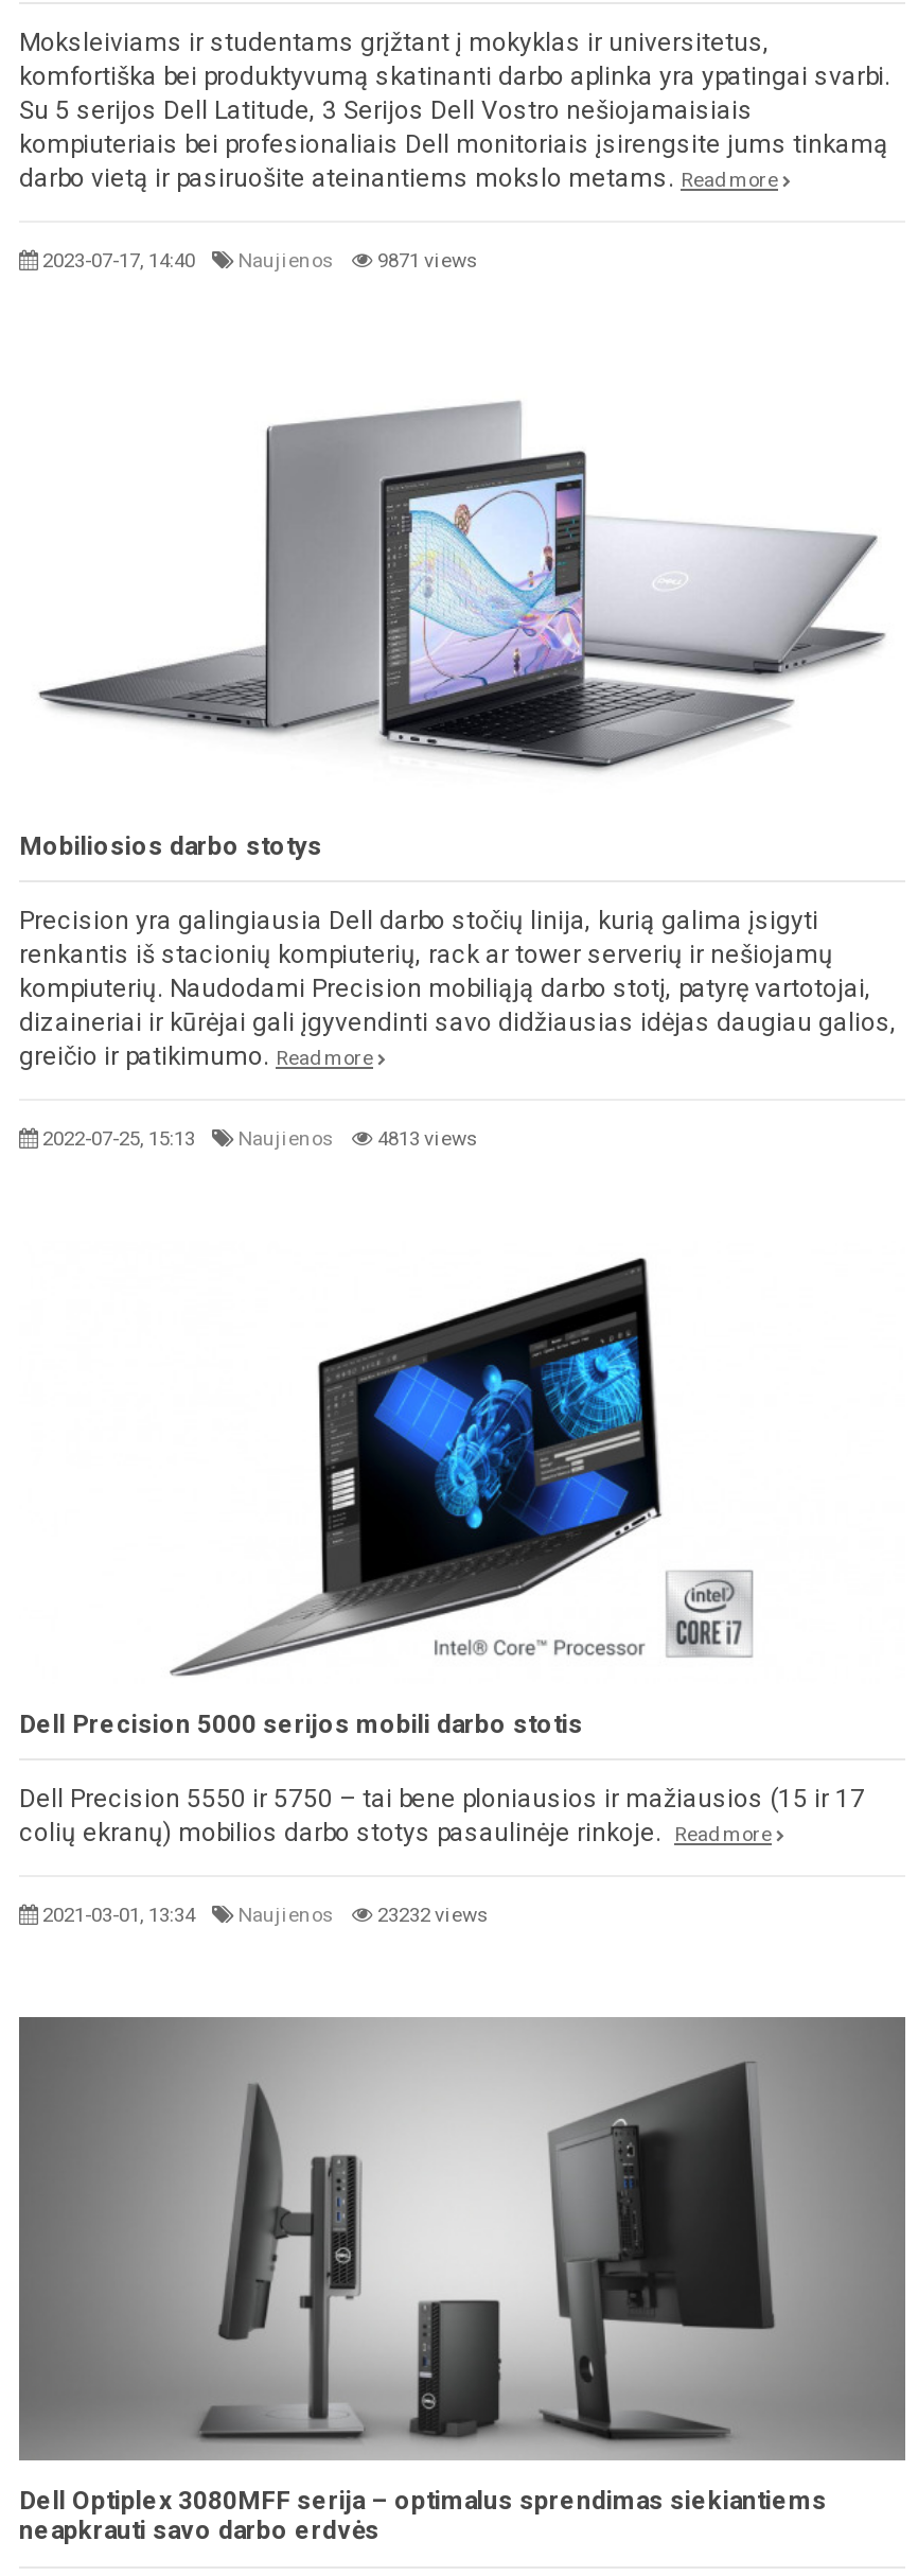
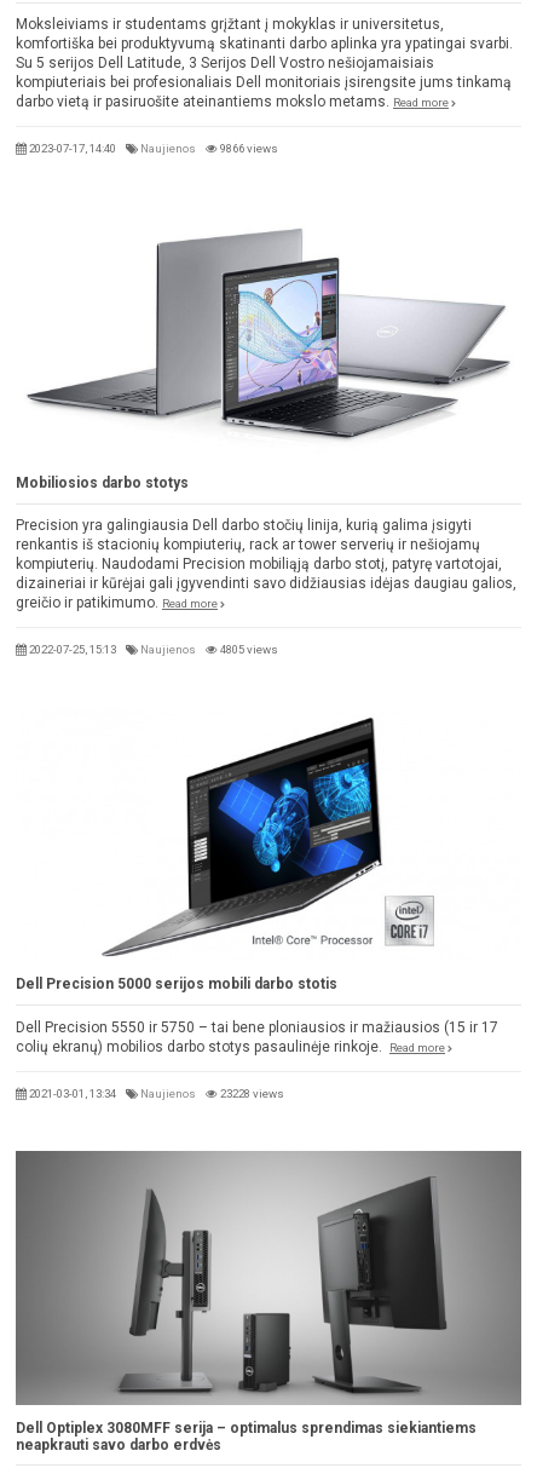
[42,248,479,271] 2023-07-17, 14:40 Naujienos 9871 views -> [29,142,278,155] 2023-07-17, 14:40 Naujienos 9866 views
[42,1126,479,1149] 2022-07-25, 15:13 Naujienos 4813 views -> [29,643,278,656] 2022-07-25, 15:13 Naujienos 4805 views
[42,1903,490,1926] 2021-03-01, 13:34 Naujienos 23232 views -> [29,1086,284,1100] 2021-03-01, 13:34 Naujienos 23228 views

